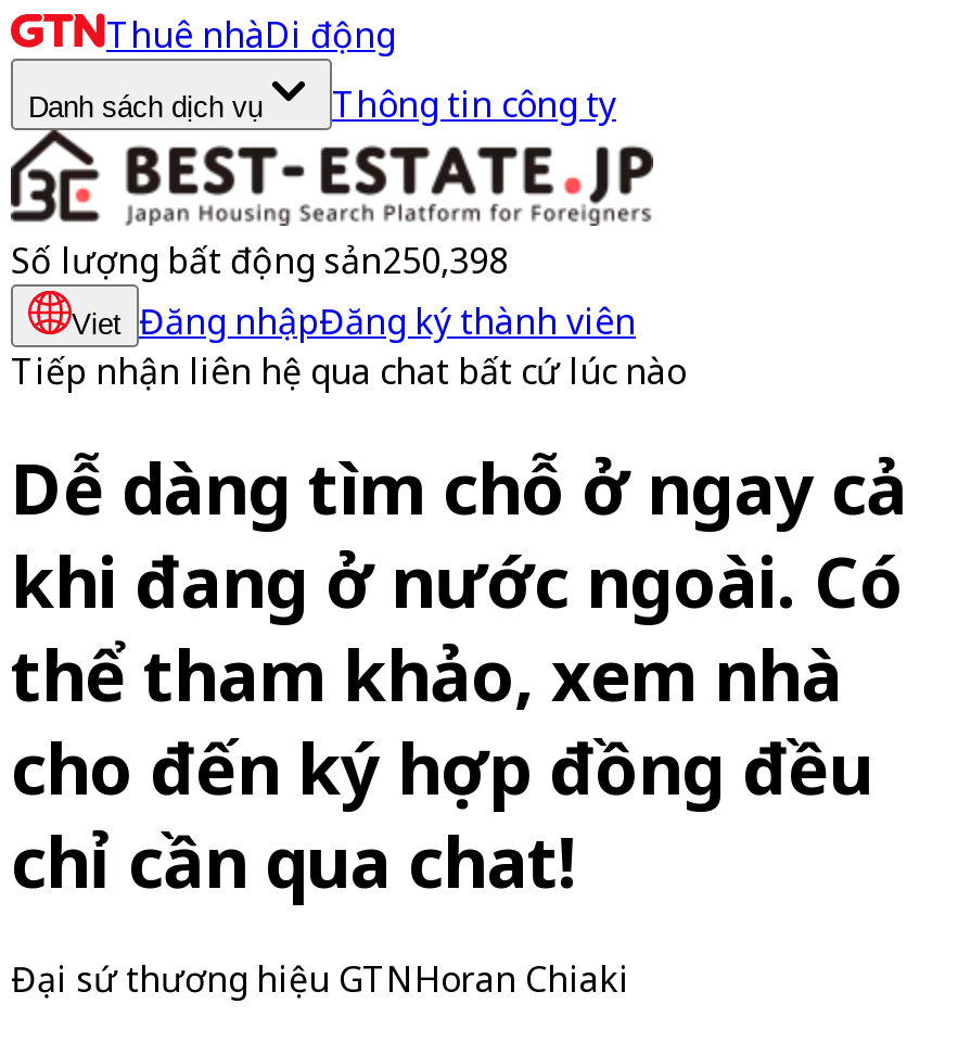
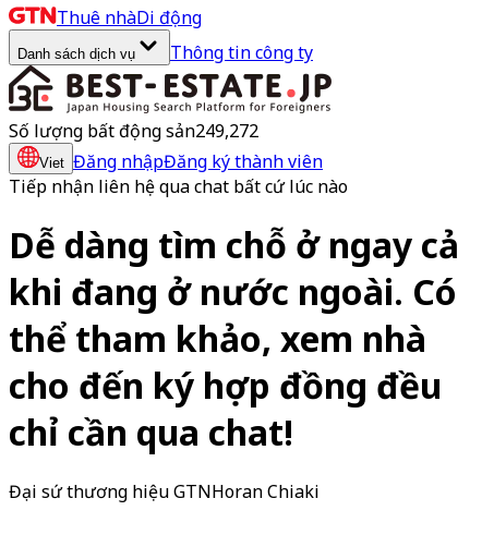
[11,237,508,284] Số lượng bất động sản250,398 -> [9,119,258,143] Số lượng bất động sản249,272

